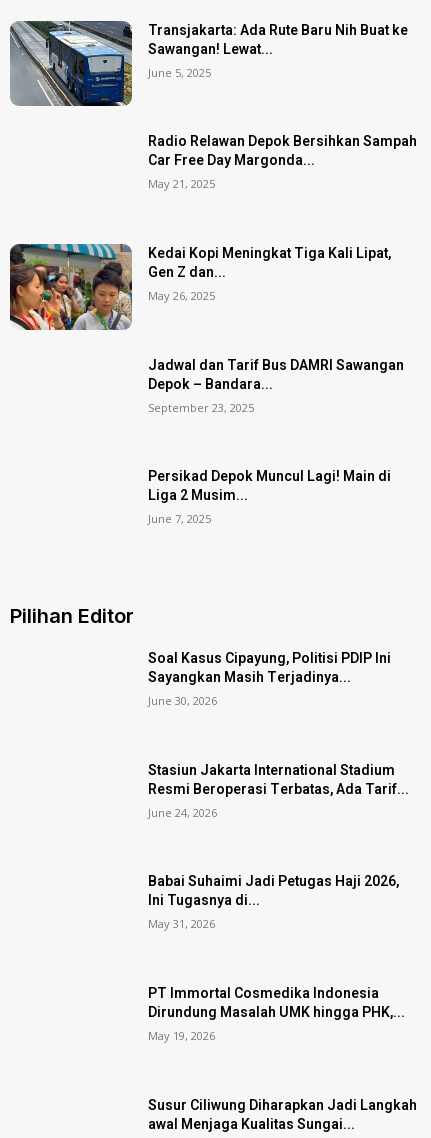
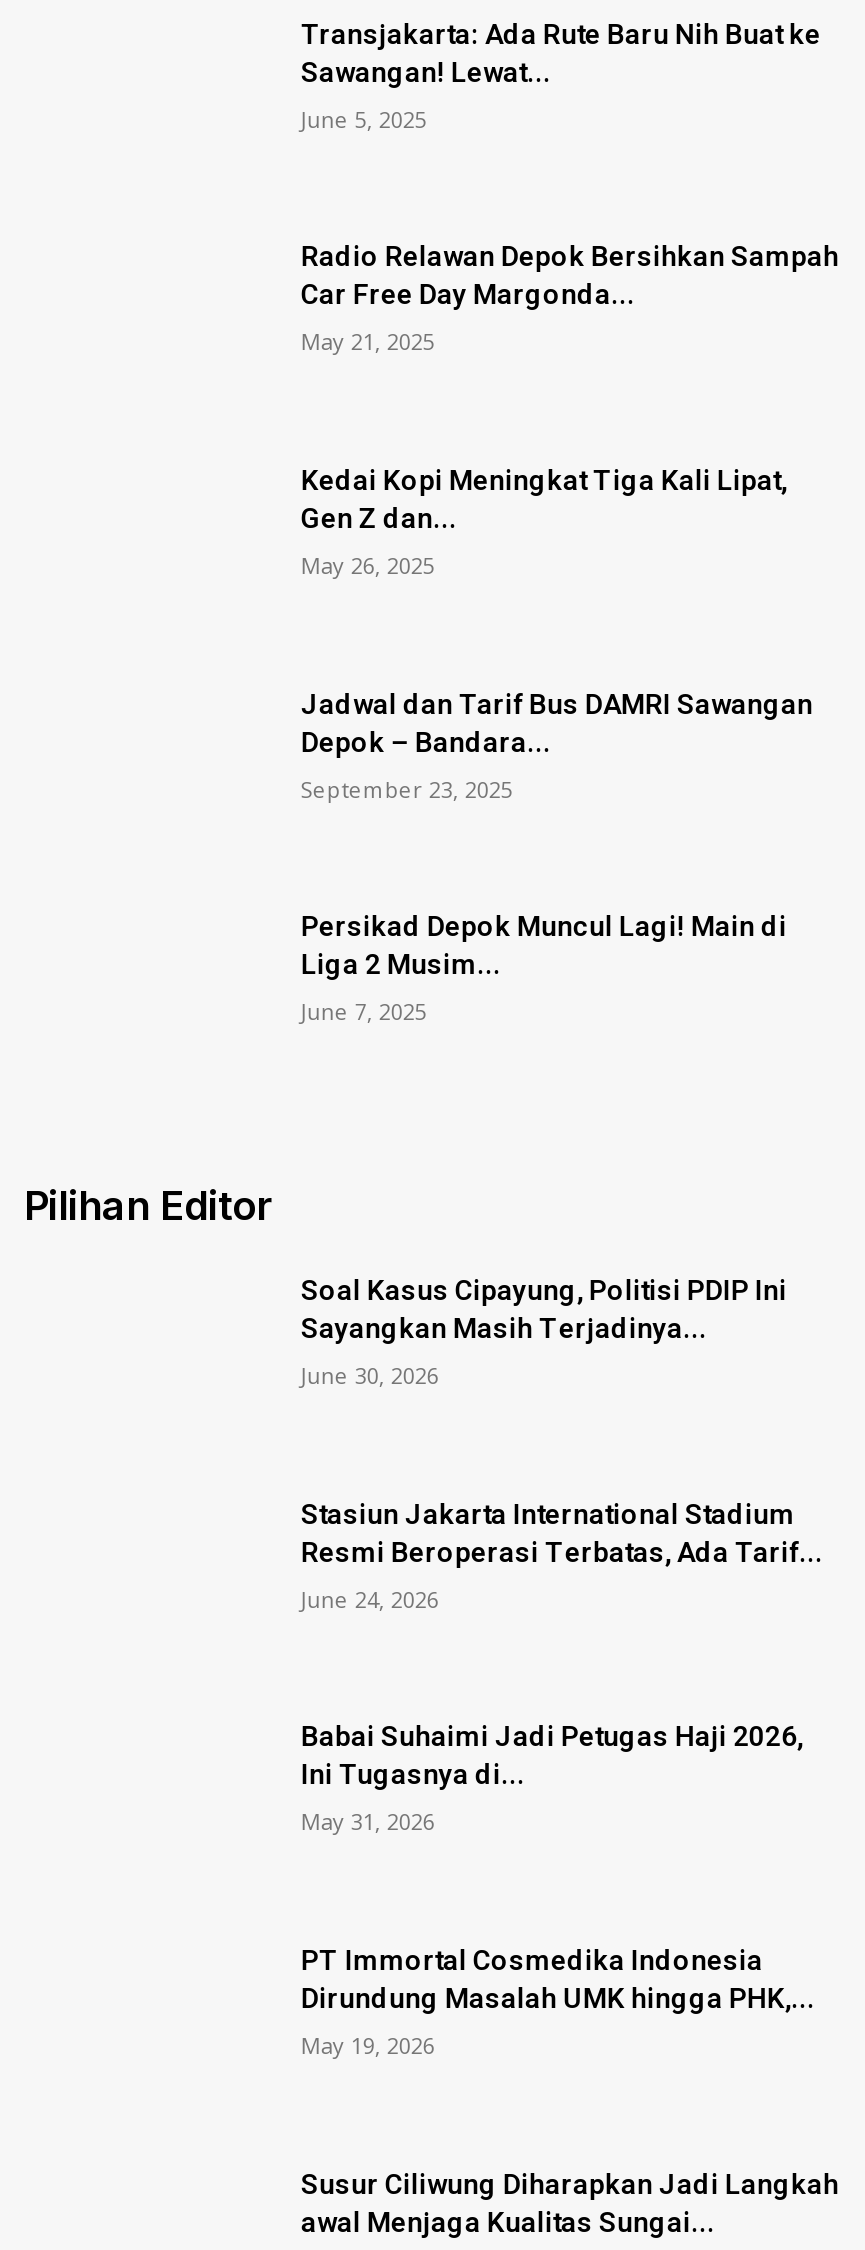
[9,20,133,107] [image] -> none
[9,243,133,331] [image] -> none

